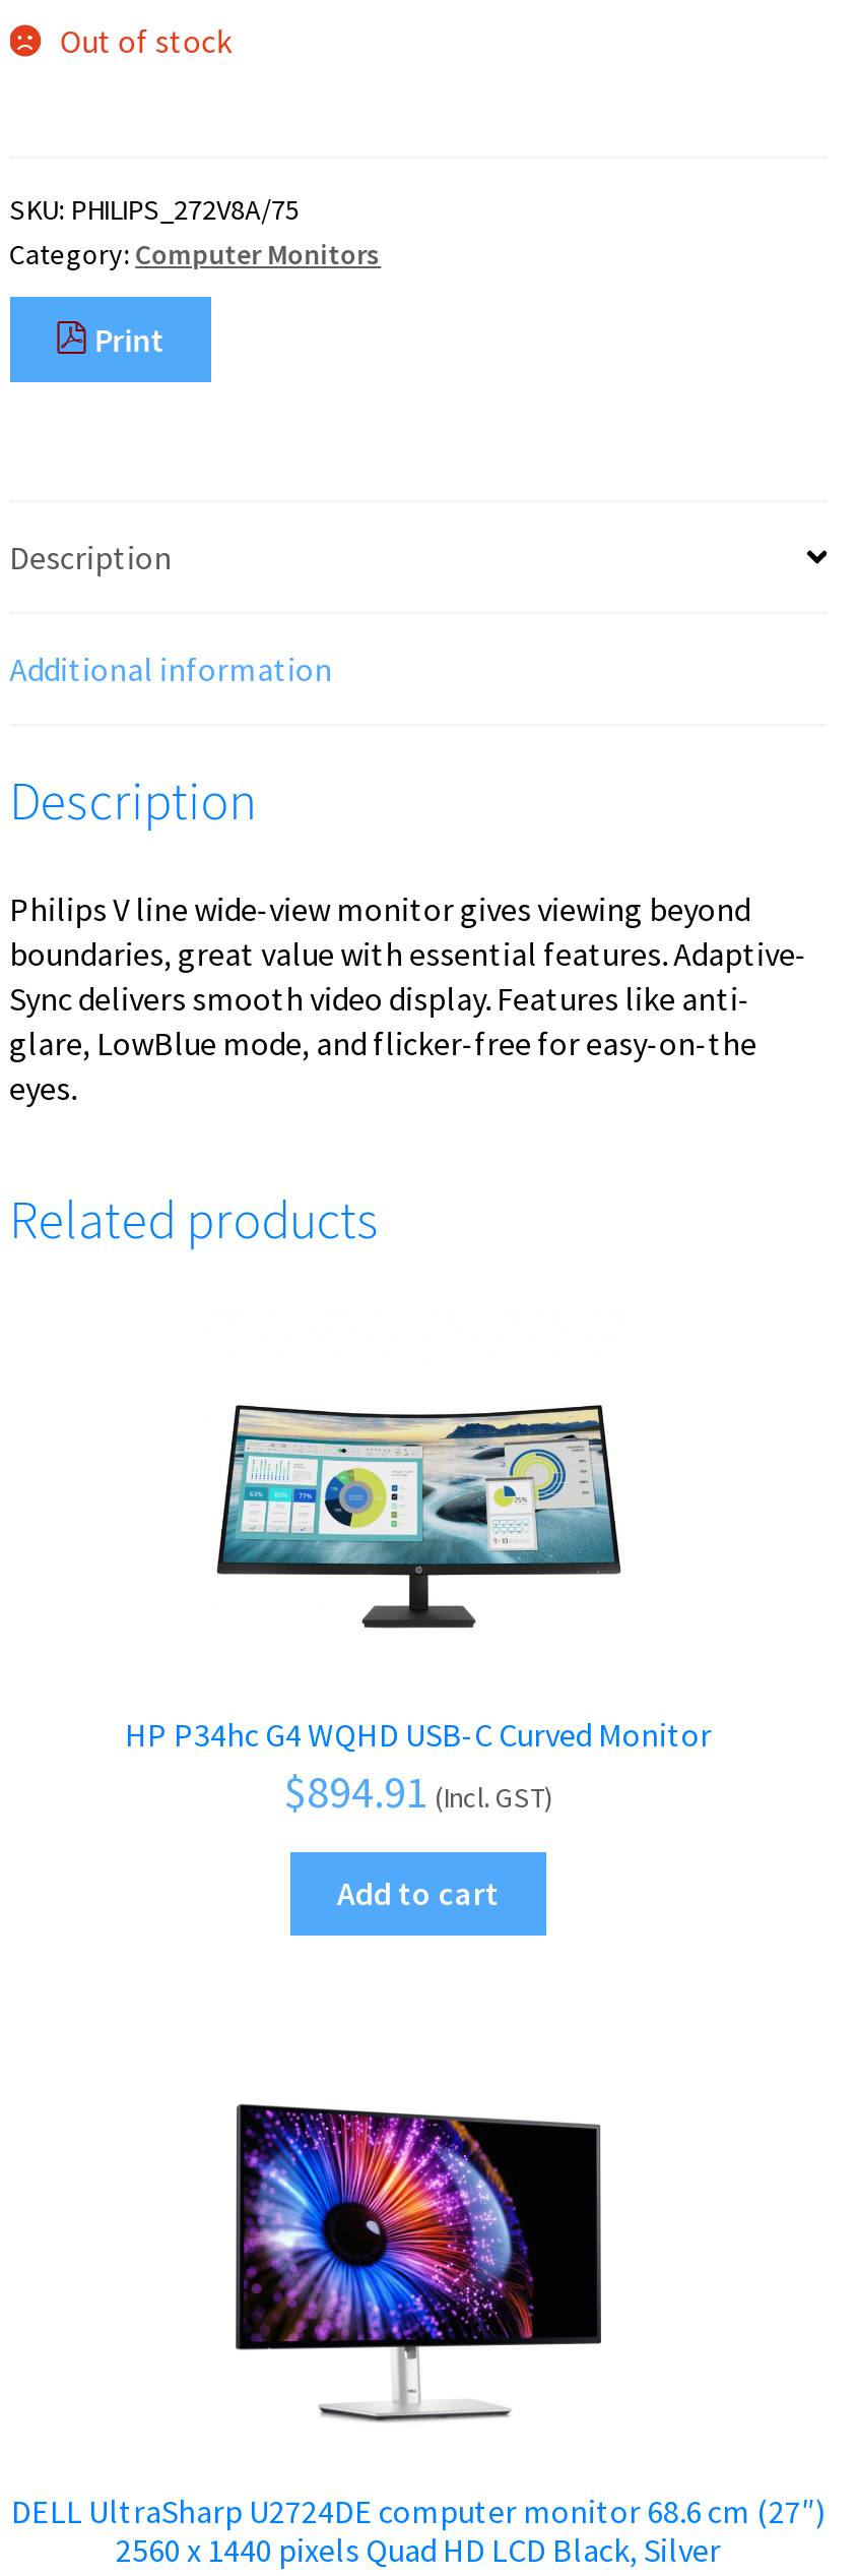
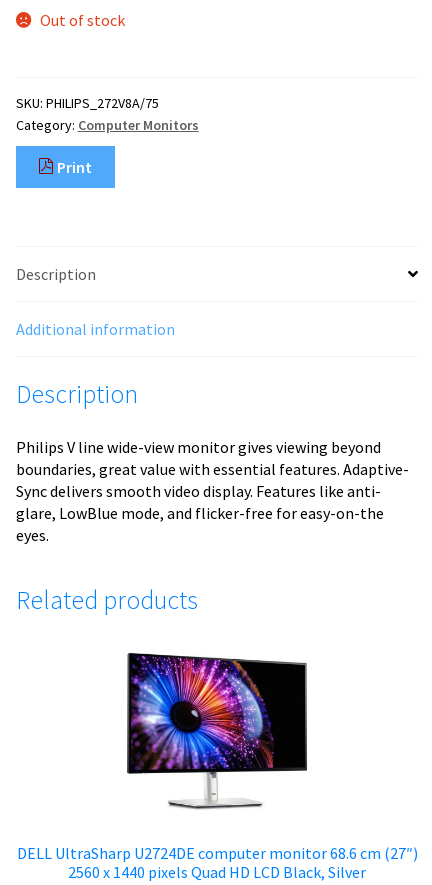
[215,1403,623,1629] [image] -> none
[125,1714,712,1914] HP P34hc G4 WQHD USB-C Curved Monitor | $894.91 (Incl. GST) | Add to cart -> none

